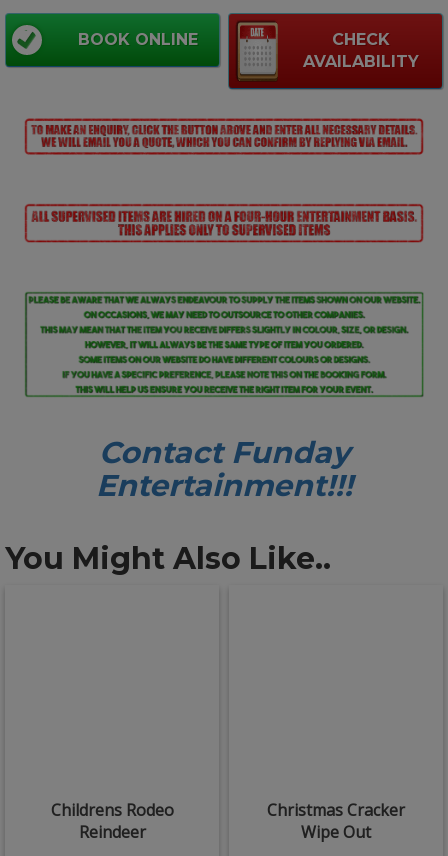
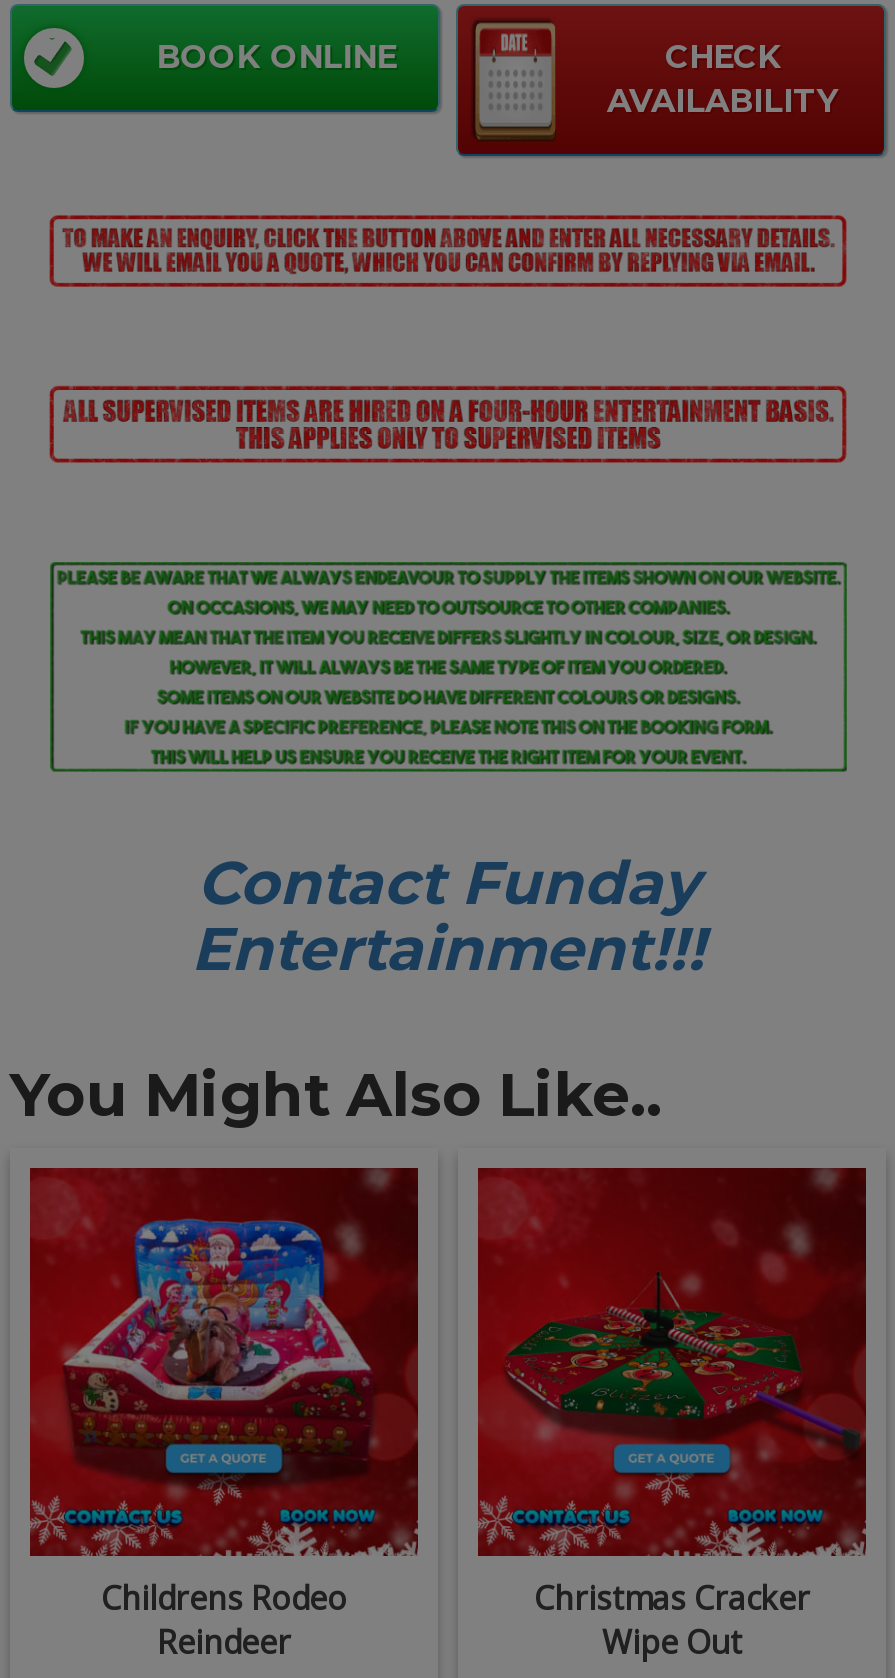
none -> [28,1166,420,1558] [image]
none -> [476,1166,868,1558] [image]

